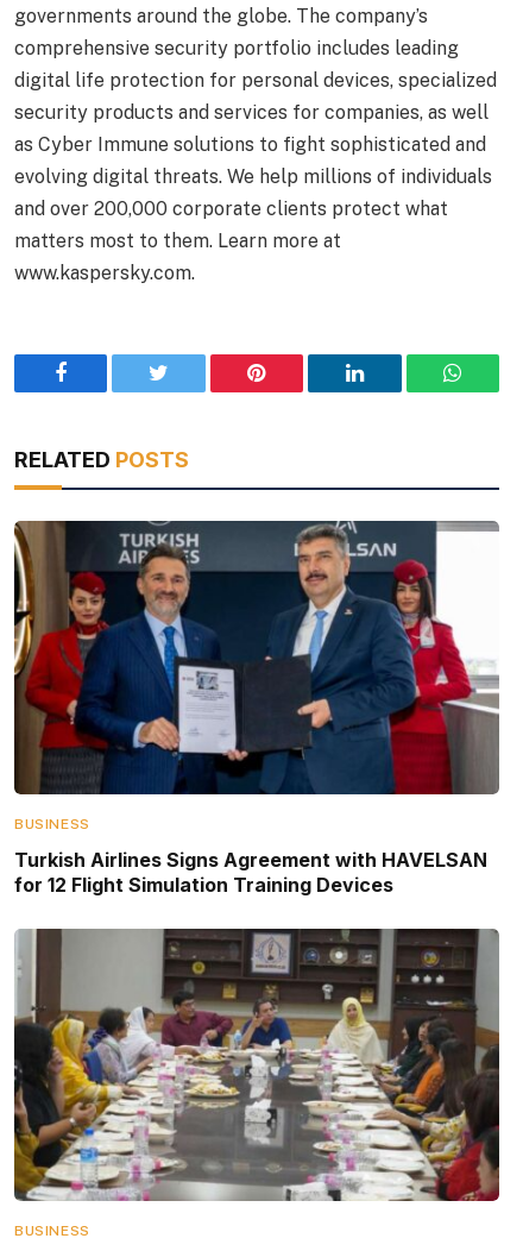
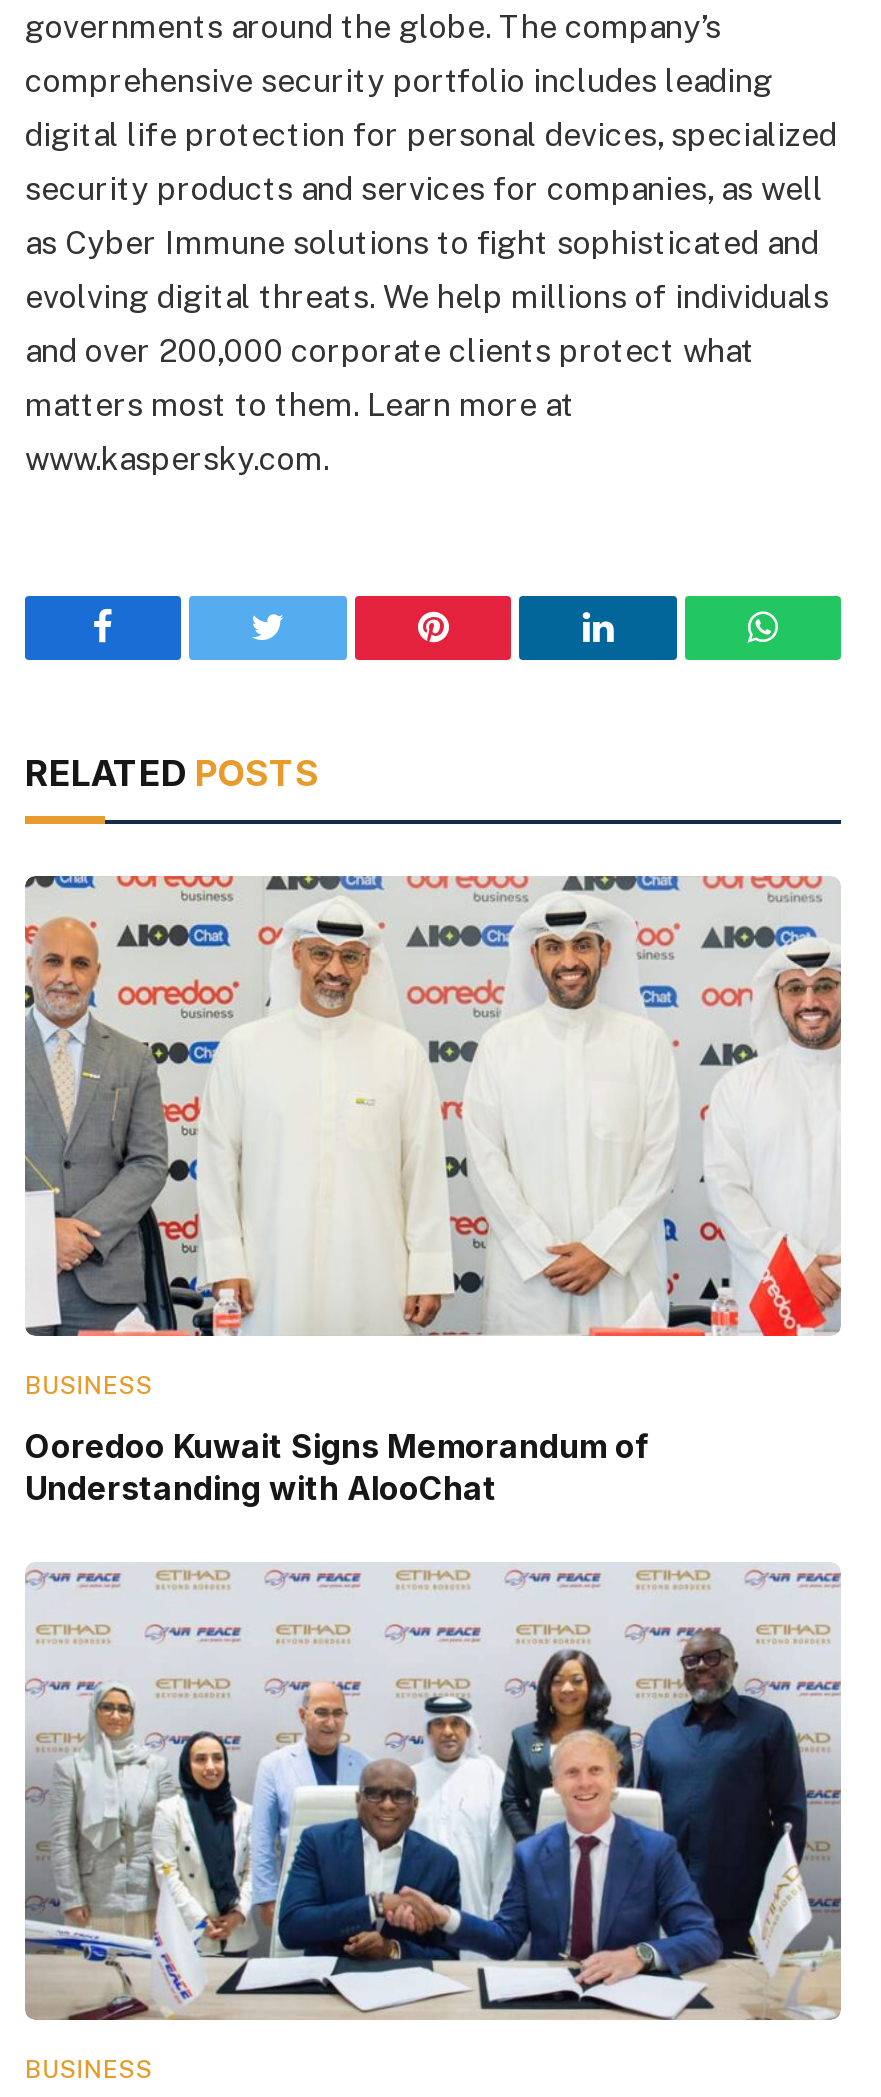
[13,520,499,796] [image] -> [23,874,843,1338] [image]
[14,848,487,896] Turkish Airlines Signs Agreement with HAVELSAN | for 12 Flight Simulation Training Devices -> [25,1426,649,1508] Ooredoo Kuwait Signs Memorandum of | Understanding with AlooChat
[13,928,500,1202] [image] -> [23,1562,843,2022] [image]

